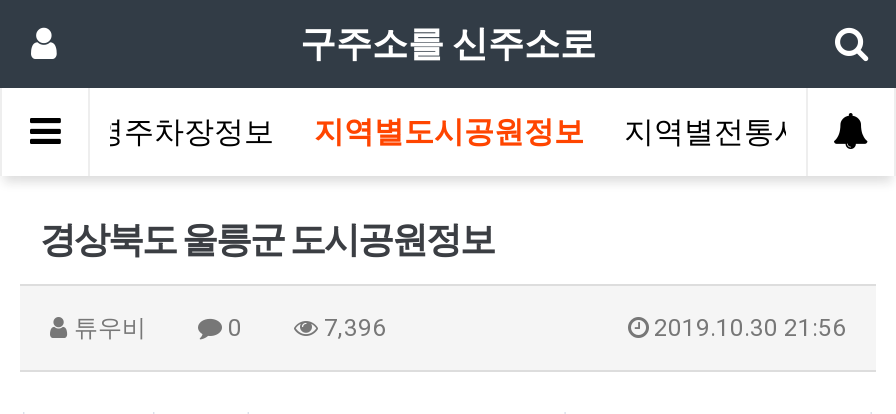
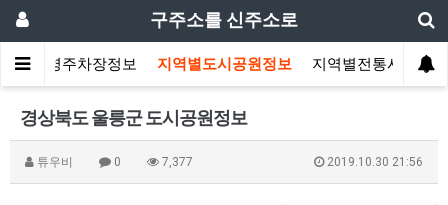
[318,314,386,342] 7,396 -> [159,155,193,169] 7,377

